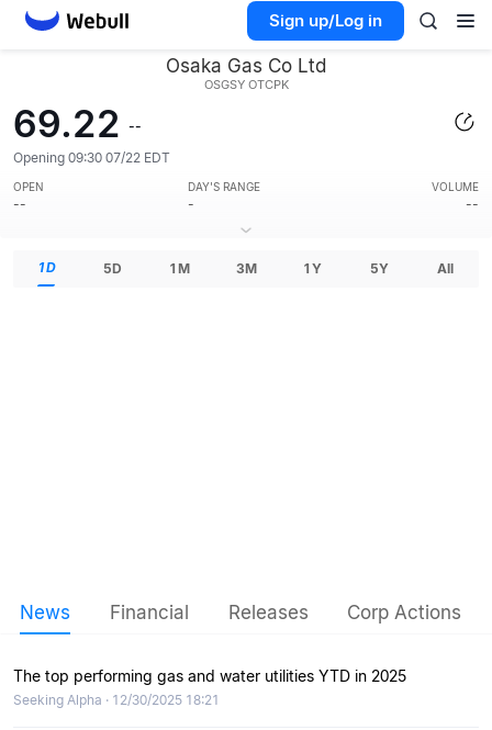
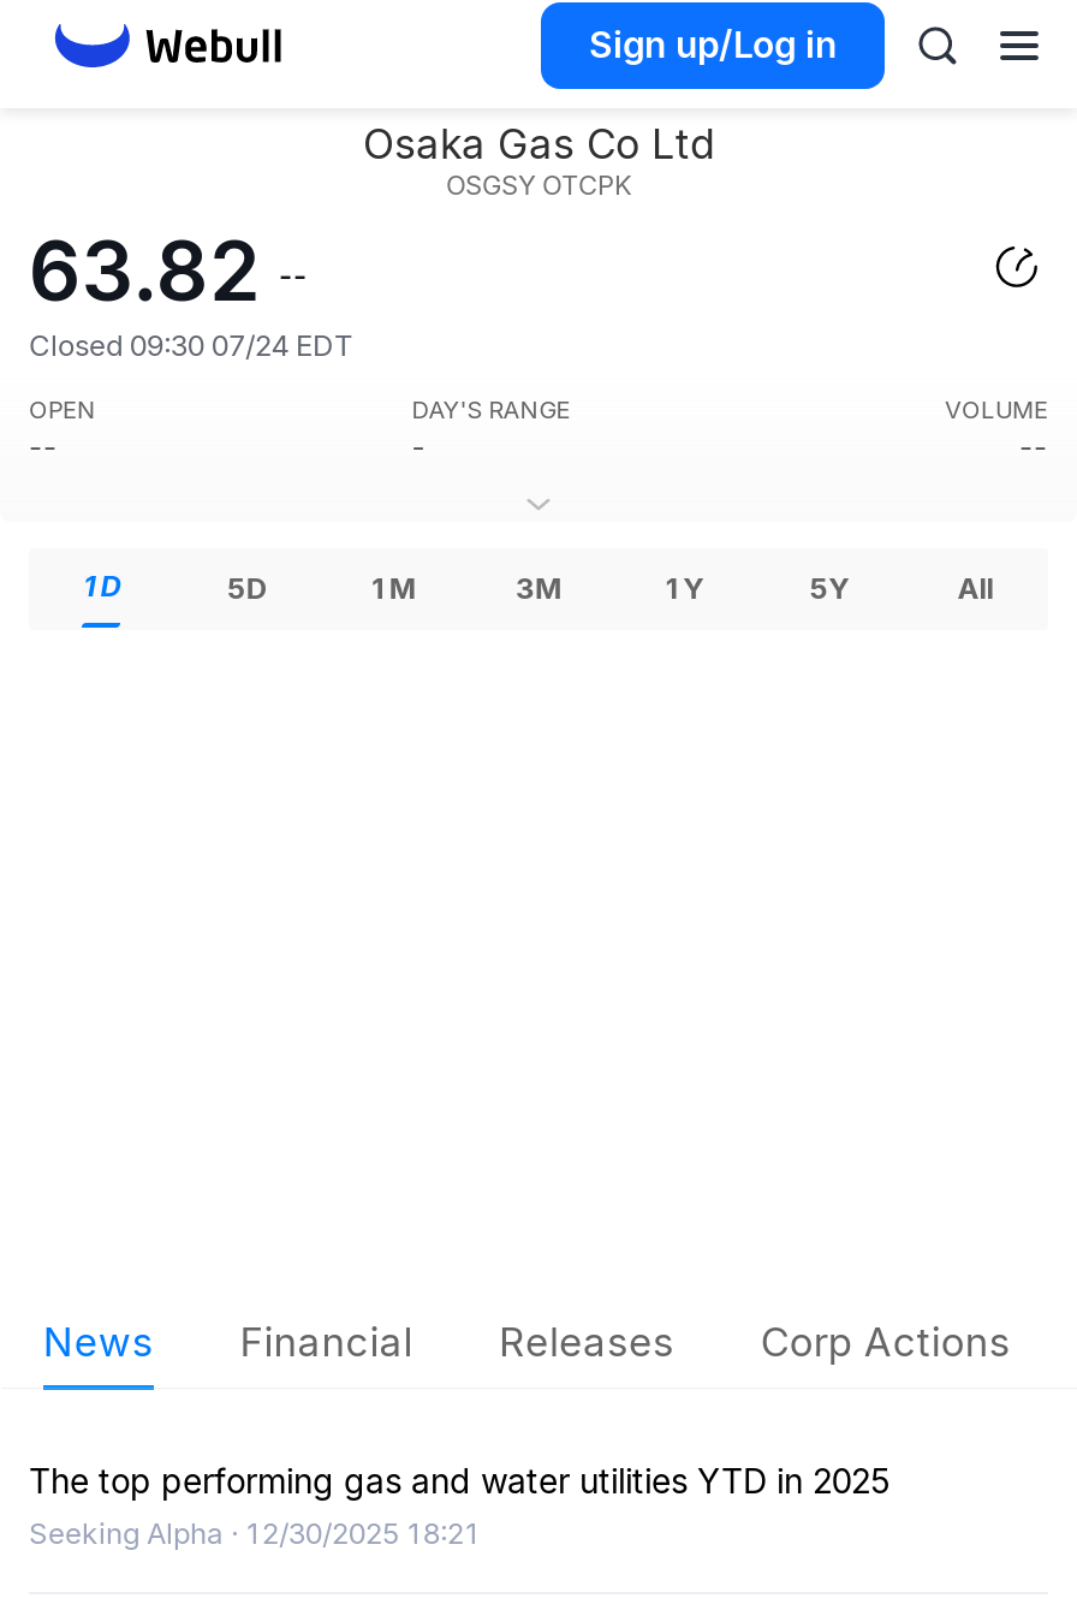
[13,101,142,146] 69.22 -- -> [29,221,308,320] 63.82 --
[13,149,170,166] Opening 09:30 07/22 EDT -> [29,327,353,363] Closed 09:30 07/24 EDT

